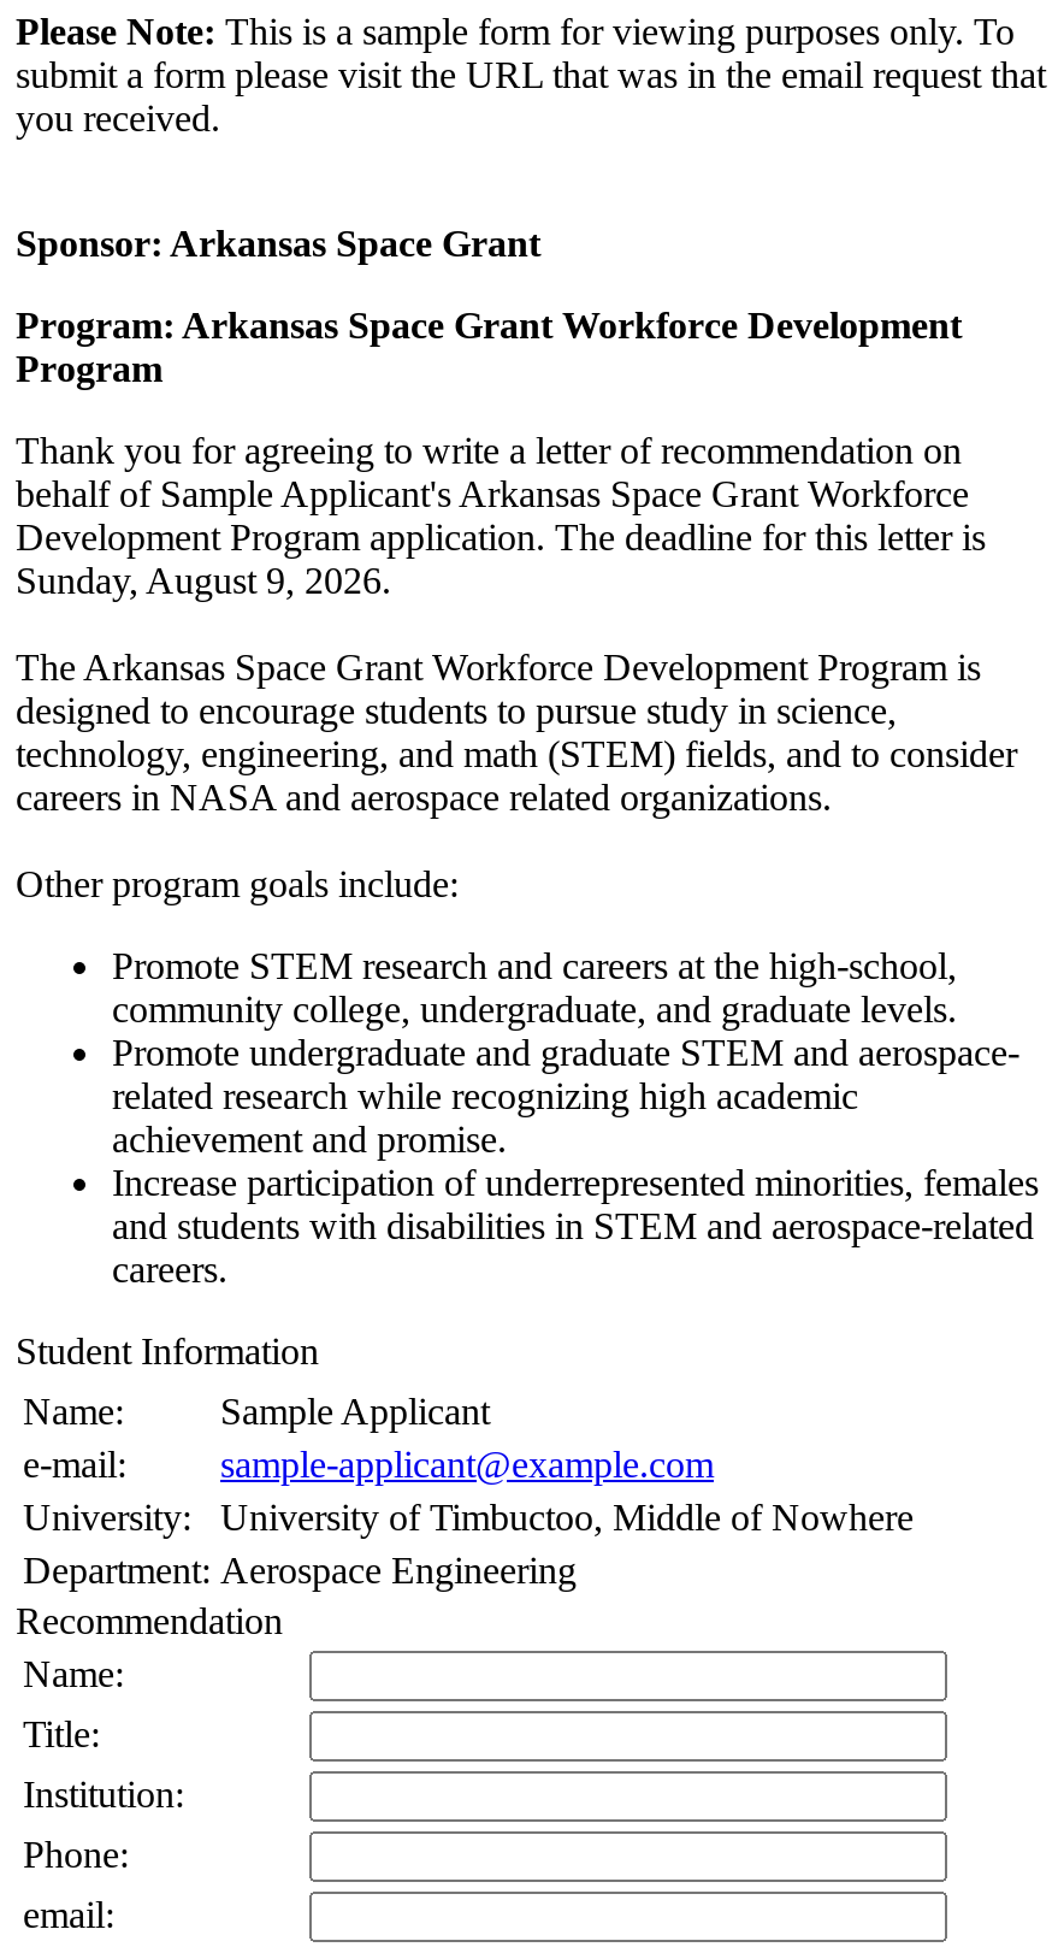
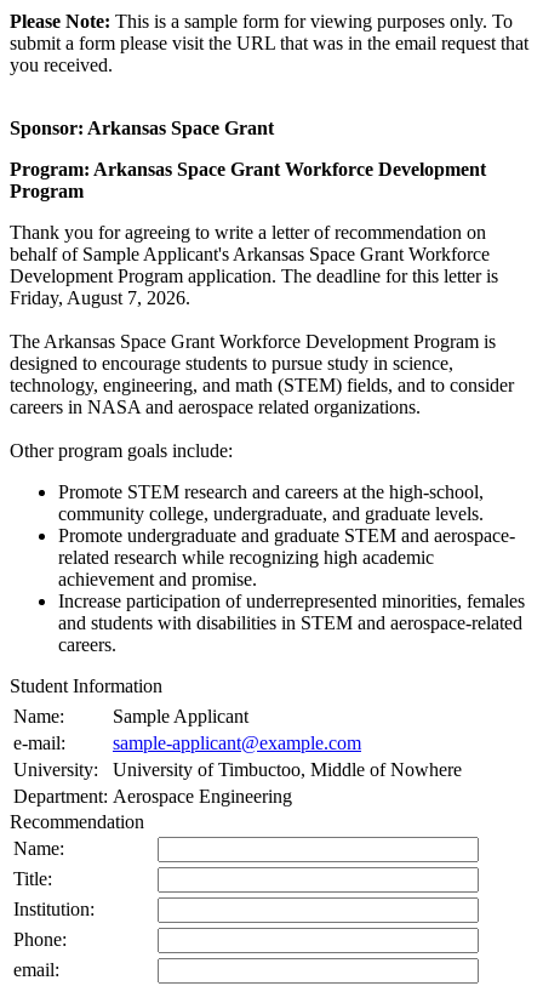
[16,560,391,601] Sunday, August 9, 2026. -> [10,287,190,308] Friday, August 7, 2026.

